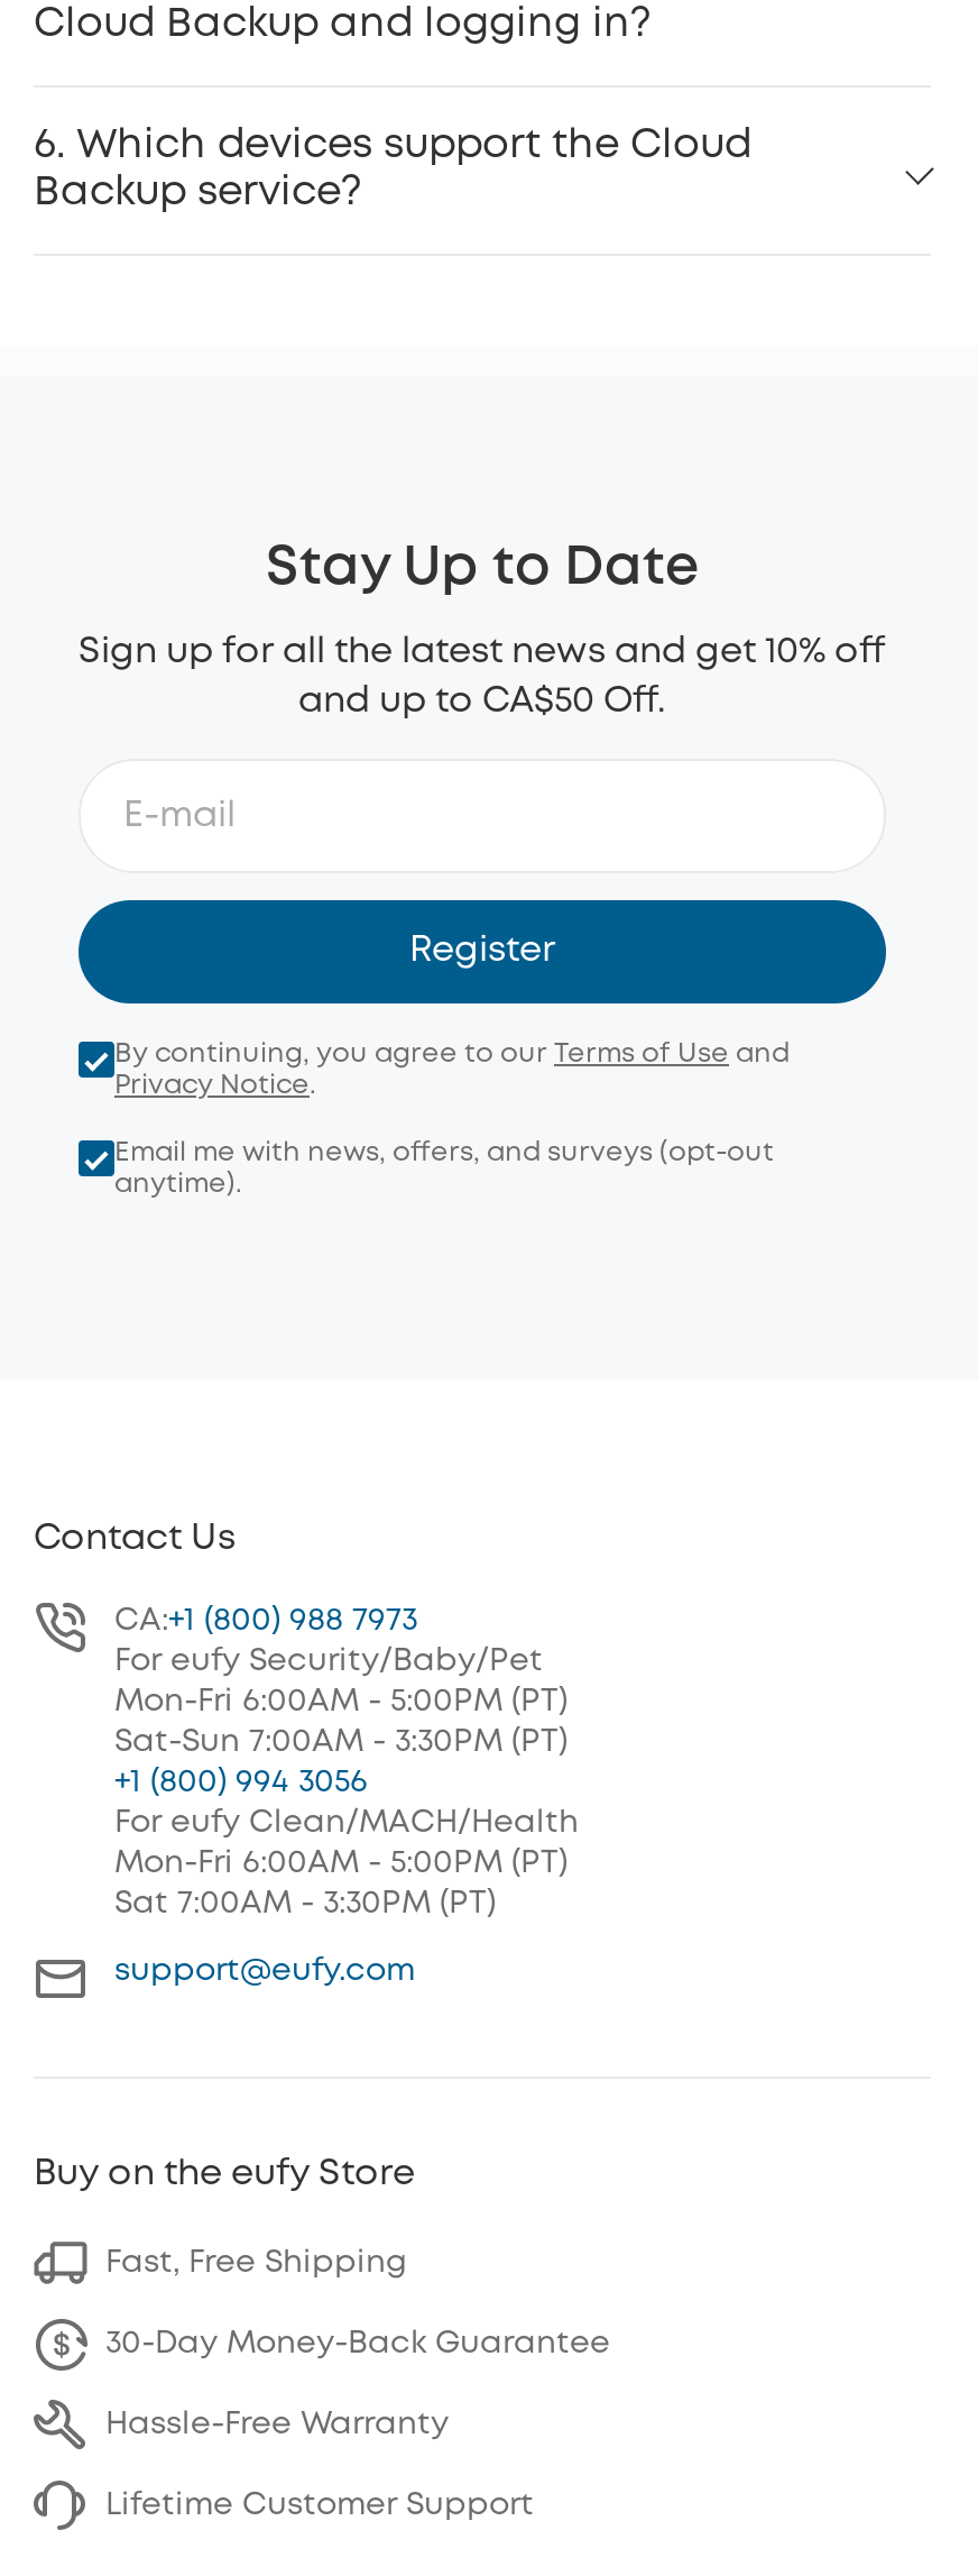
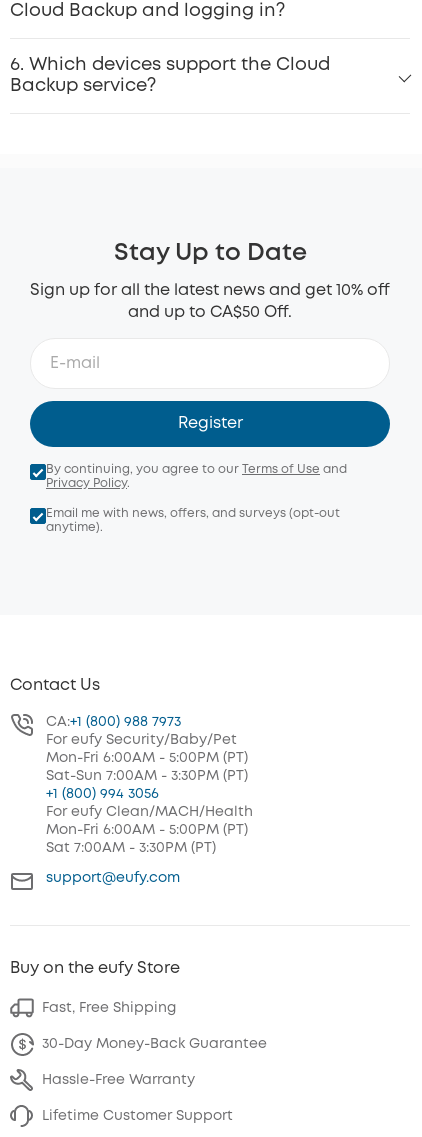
[114,1074,316,1098] Privacy Notice. -> [46,478,130,489] Privacy Policy.

